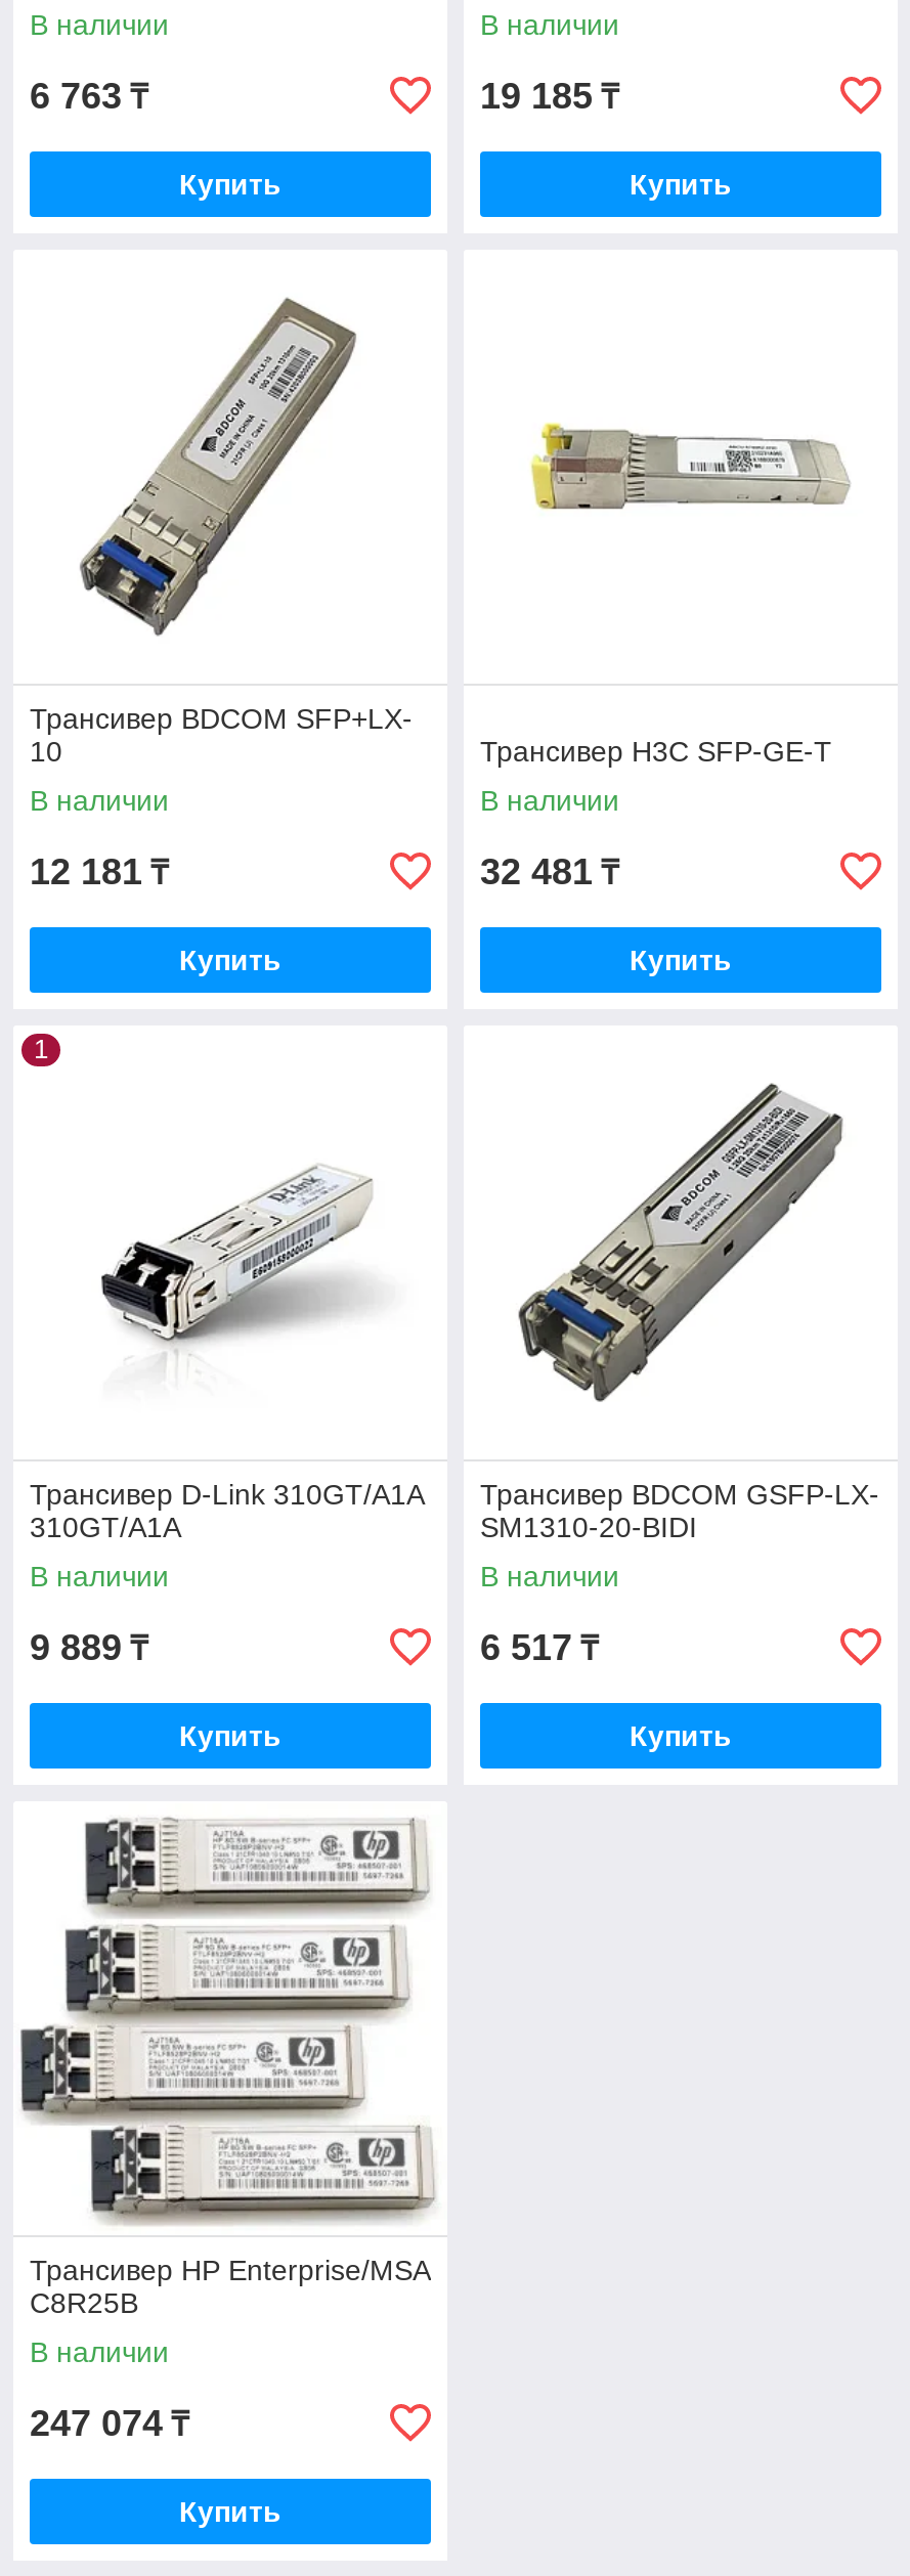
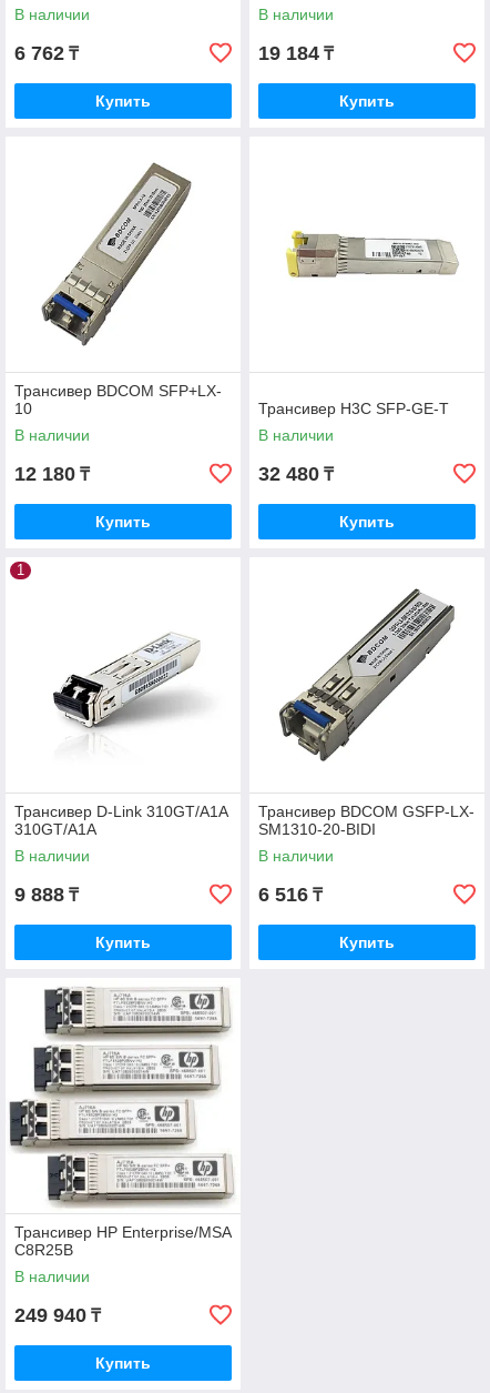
[30,77,148,117] 6 763 ₸ -> [14,43,79,65] 6 762 ₸
[480,77,619,117] 19 185 ₸ -> [258,43,334,65] 19 184 ₸
[30,852,169,893] 12 181 ₸ -> [14,463,90,485] 12 180 ₸
[480,852,619,893] 32 481 ₸ -> [258,463,334,485] 32 480 ₸
[30,1628,148,1669] 9 889 ₸ -> [14,884,79,906] 9 888 ₸
[480,1628,599,1669] 6 517 ₸ -> [258,884,323,906] 6 516 ₸
[30,2404,189,2445] 247 074 ₸ -> [14,1305,101,1327] 249 940 ₸

